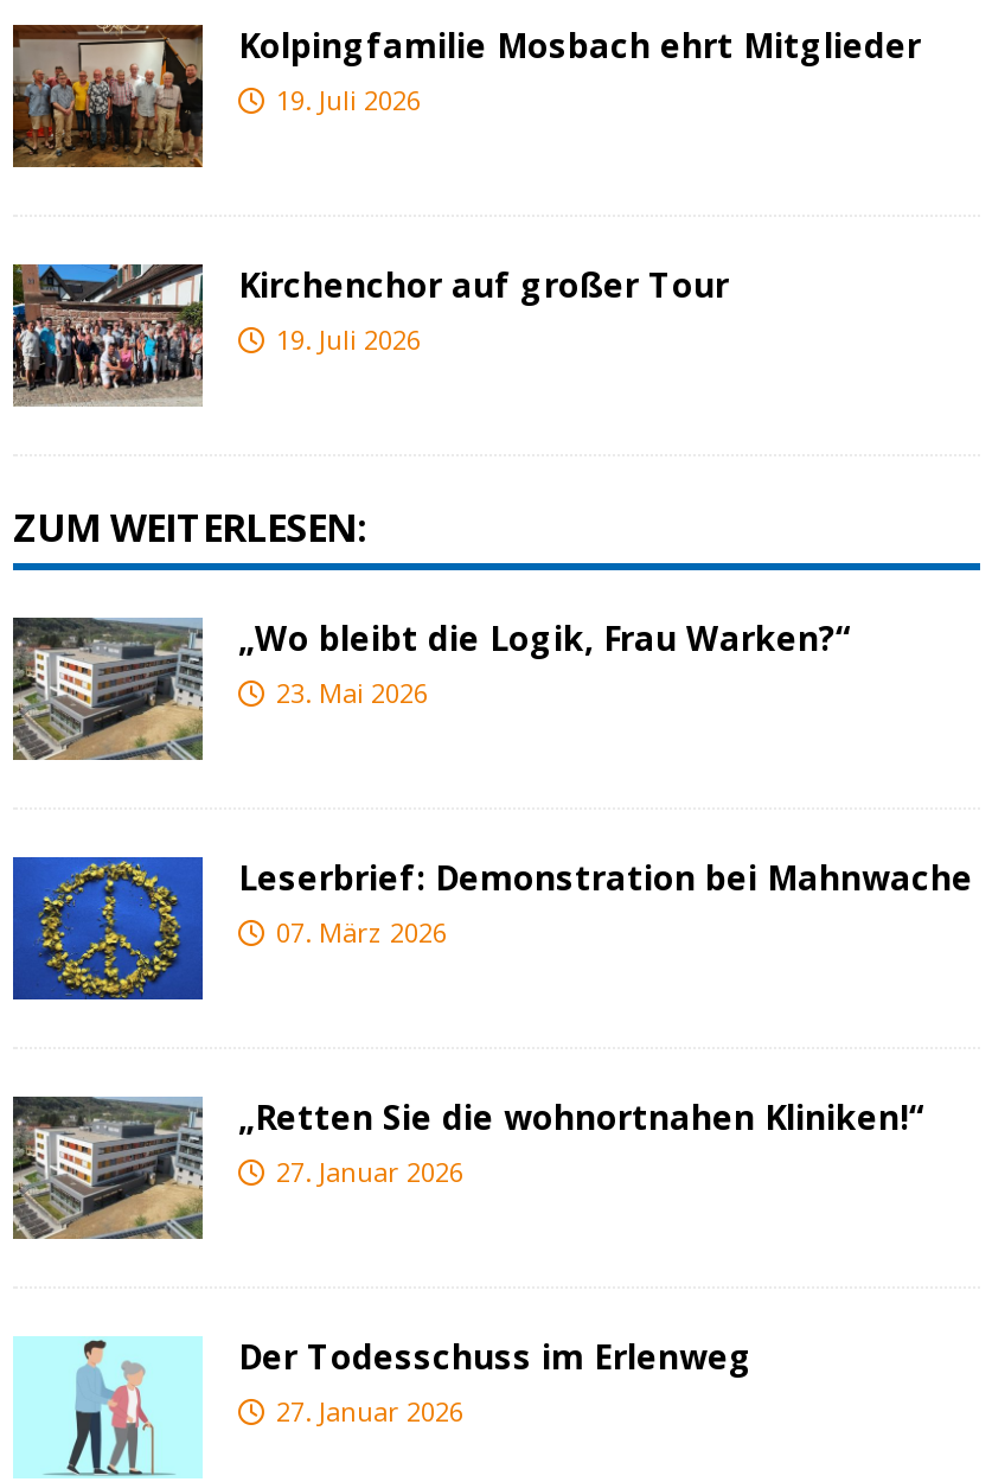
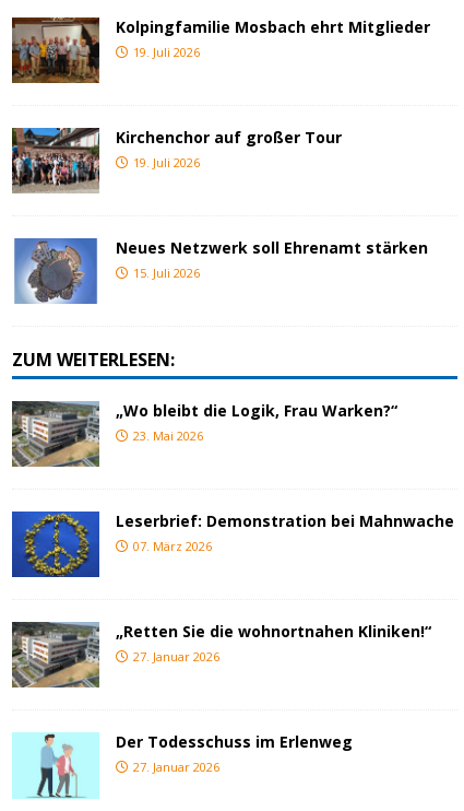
none -> [12,237,428,305] [image] | Neues Netzwerk soll Ehrenamt stärken | 15. Juli 2026

